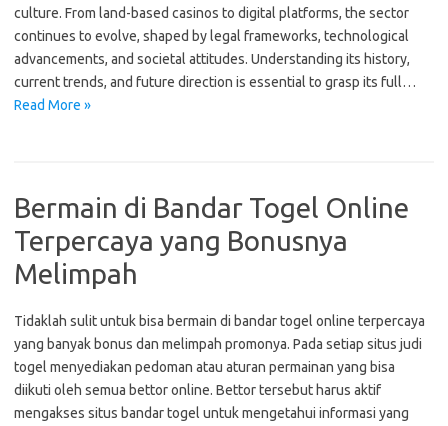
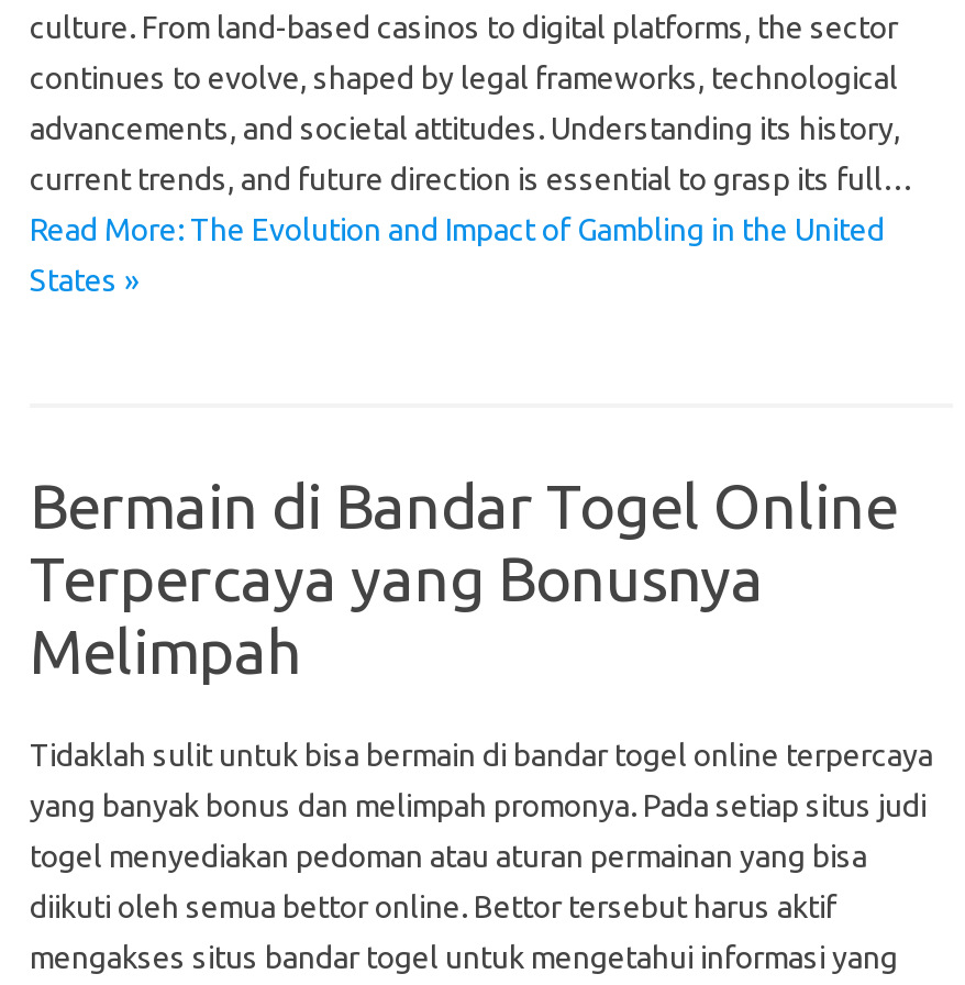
[14,97,91,113] Read More » -> [30,212,885,298] Read More: The Evolution and Impact of Gambling in the United | States »

